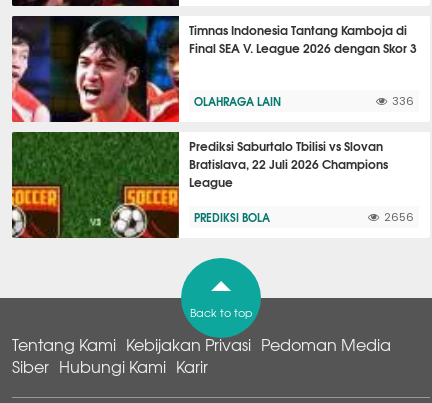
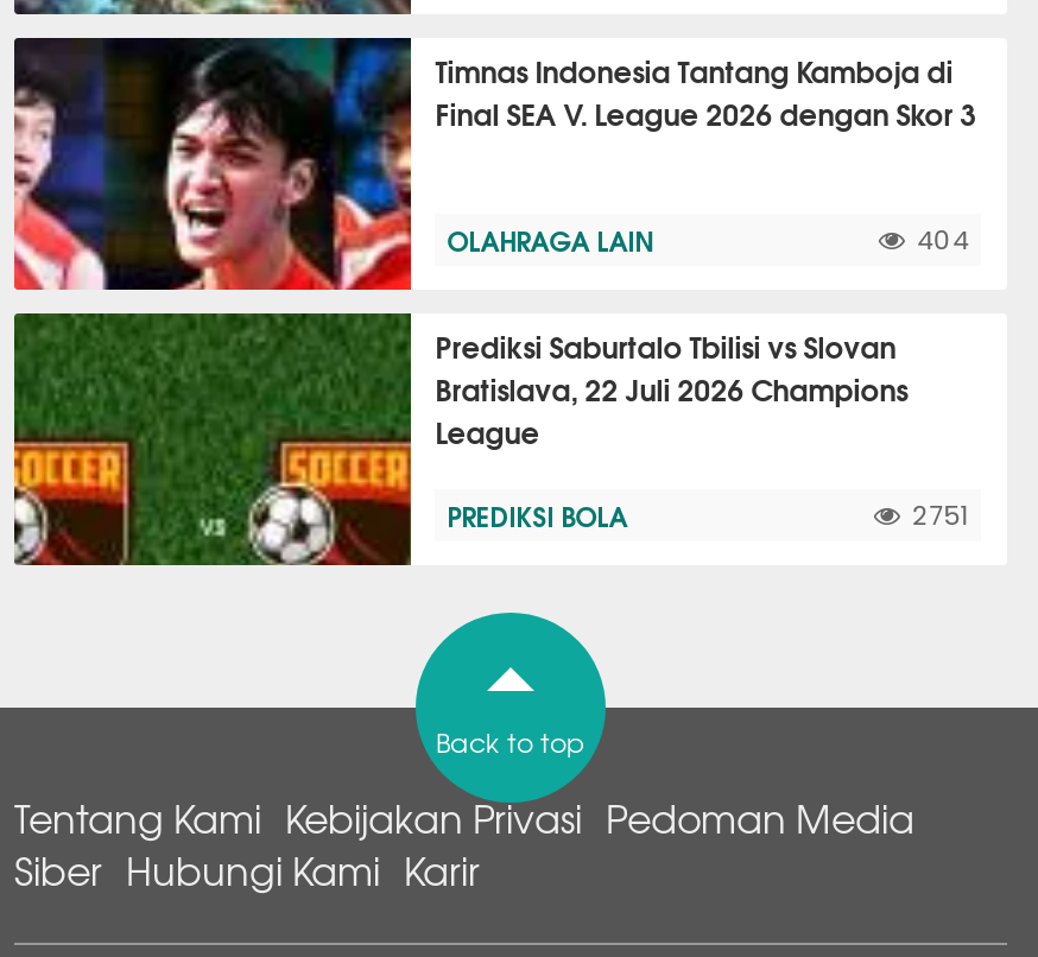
[392,96,414,107] 336 -> [917,228,969,254] 404
[384,212,414,223] 2656 -> [912,503,969,530] 2751

